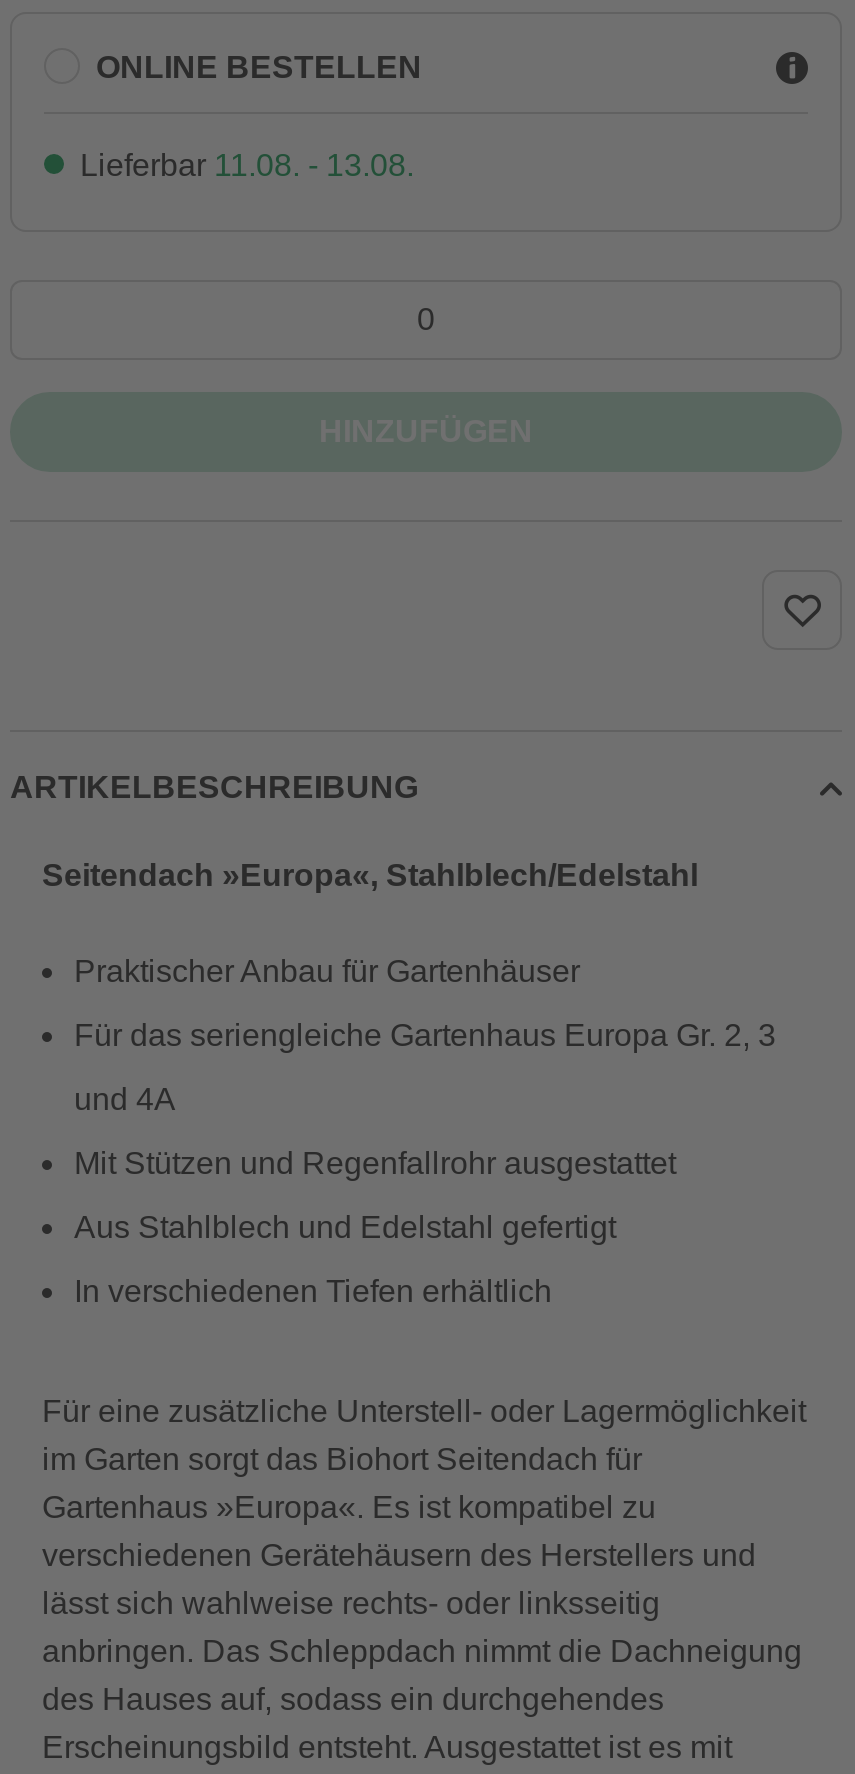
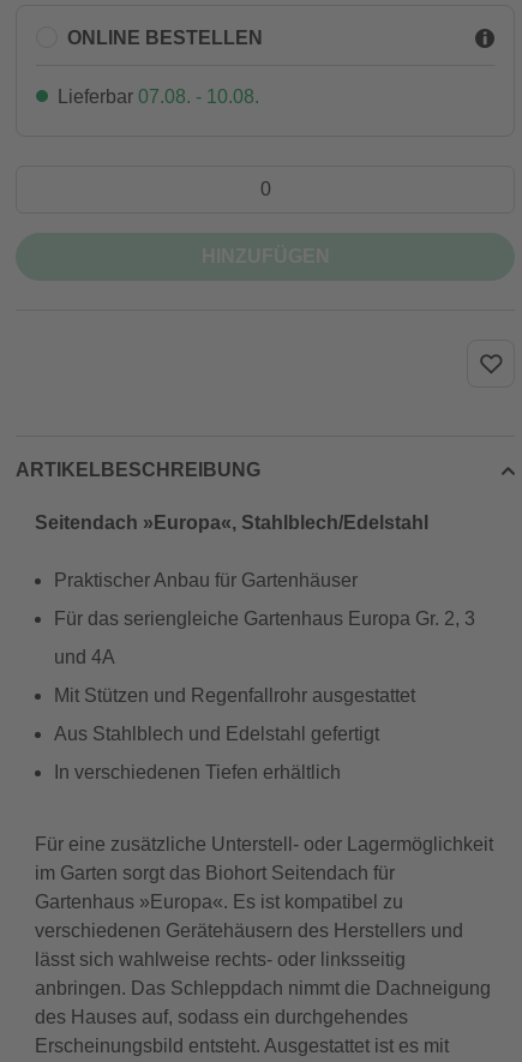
[80,148,414,182] Lieferbar 11.08. - 13.08. -> [58,86,259,107] Lieferbar 07.08. - 10.08.

